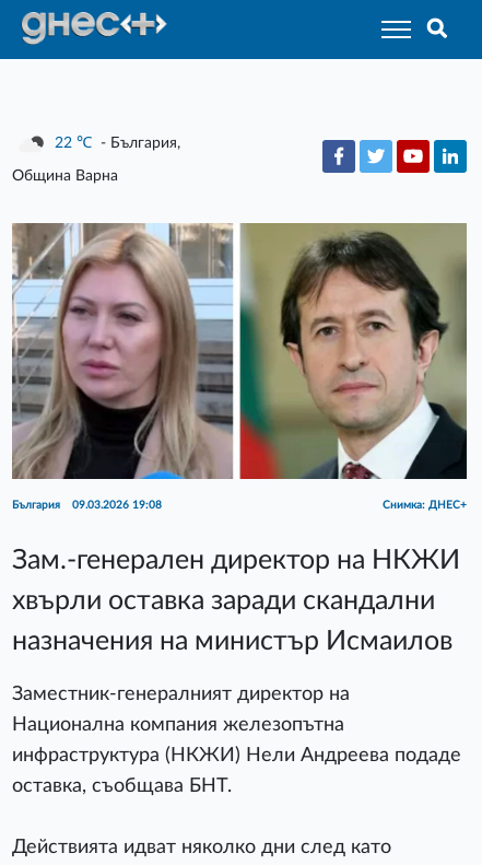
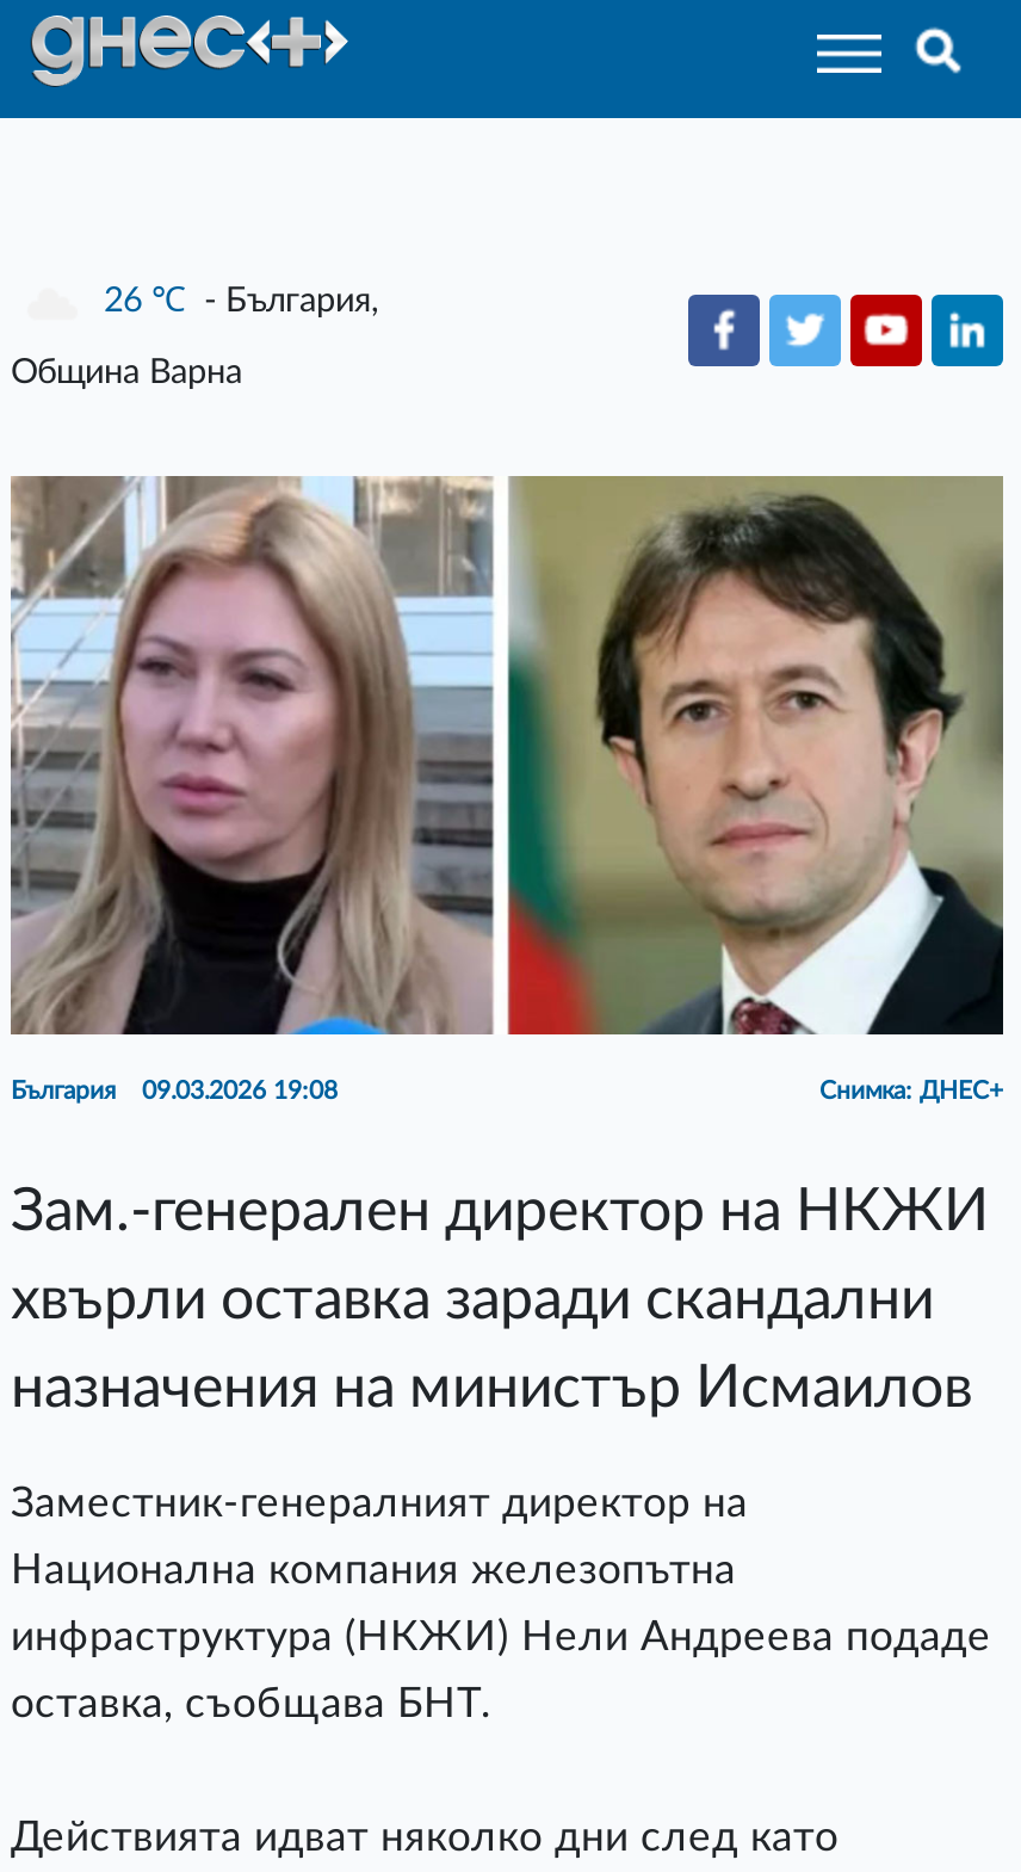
[55,135,180,151] 22 ℃ - България, -> [104,283,378,319] 26 ℃ - България,

